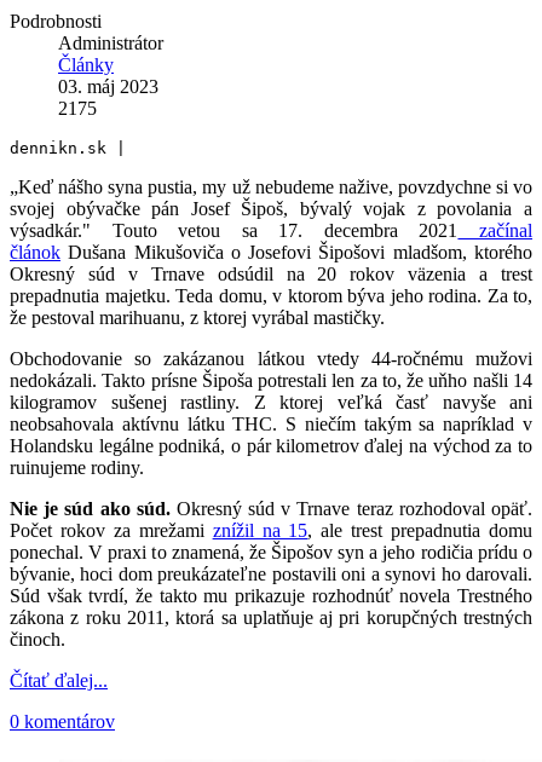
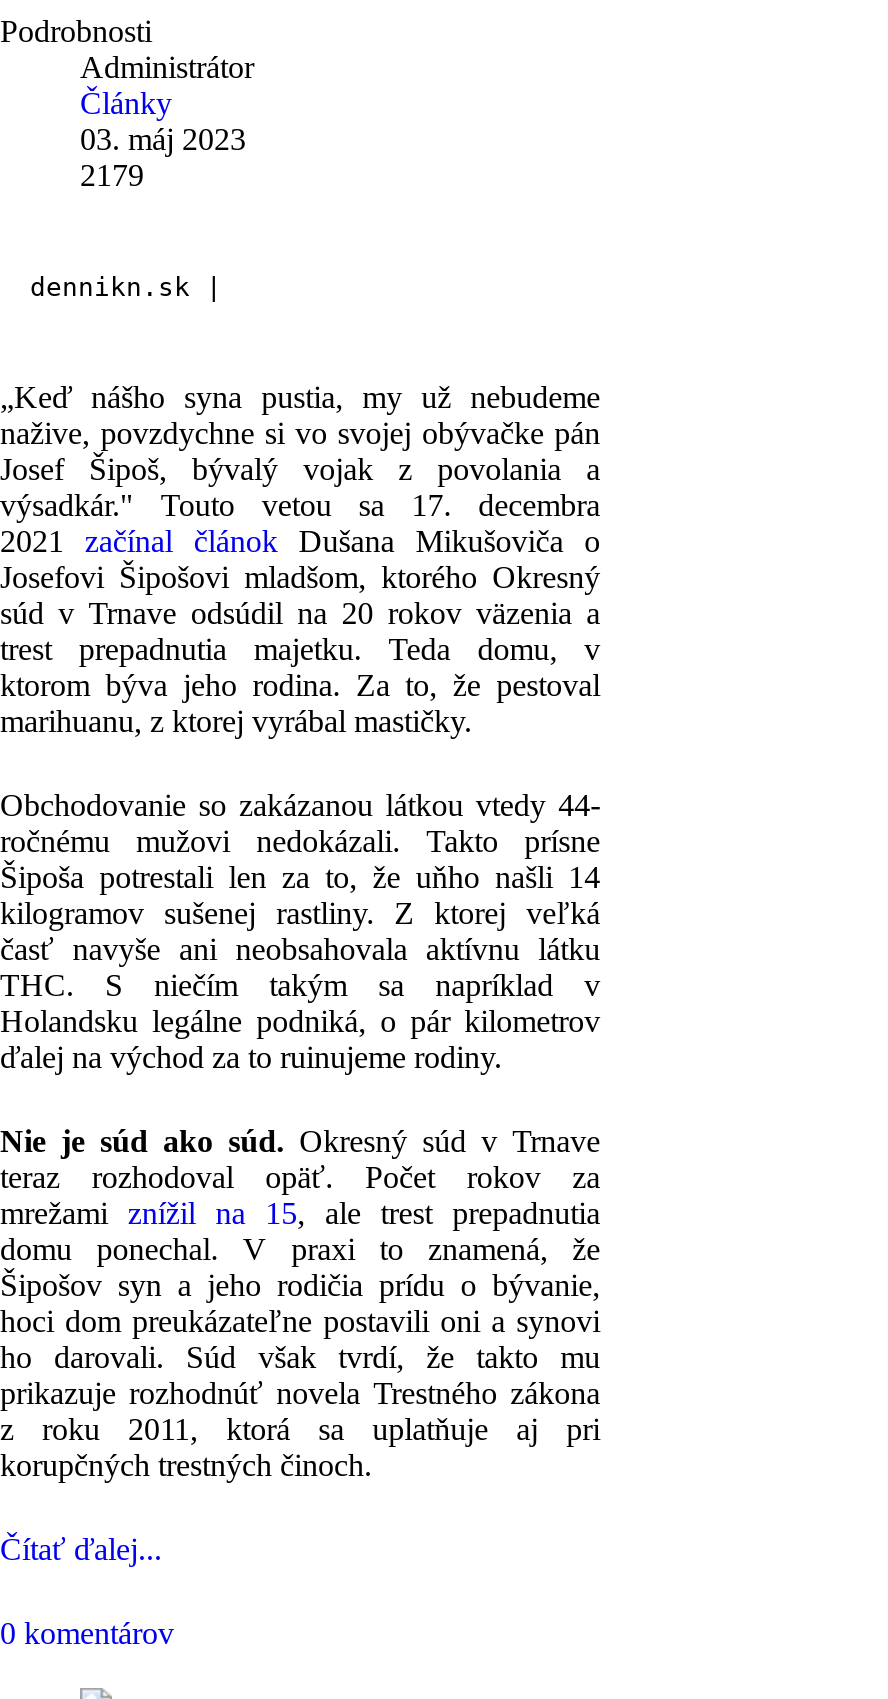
[58,98,97,119] 2175 -> [80,158,144,192] 2179

